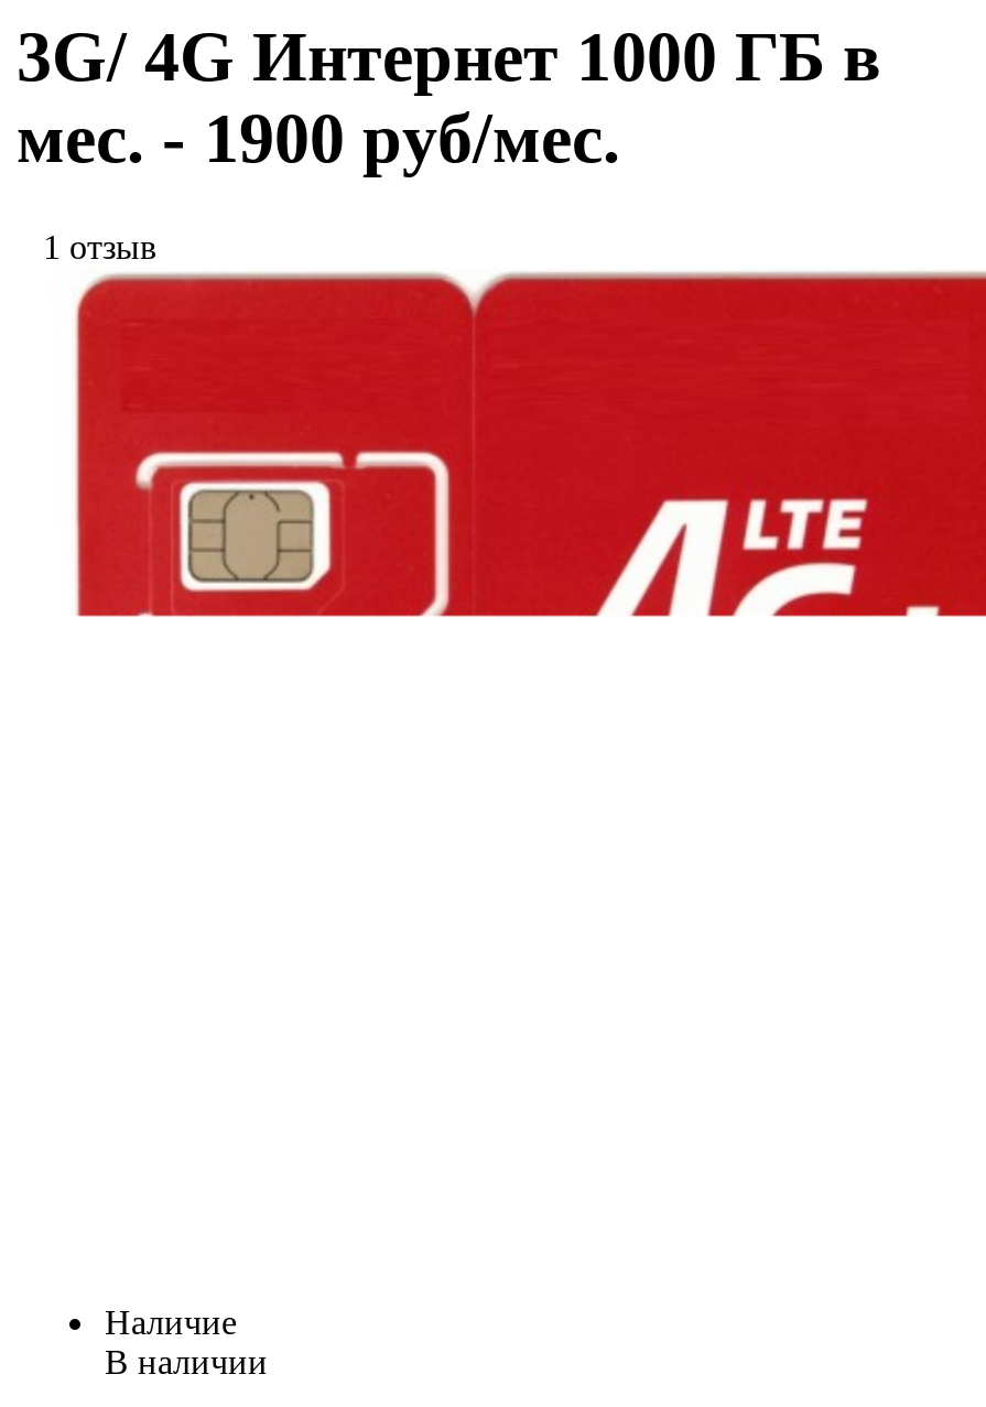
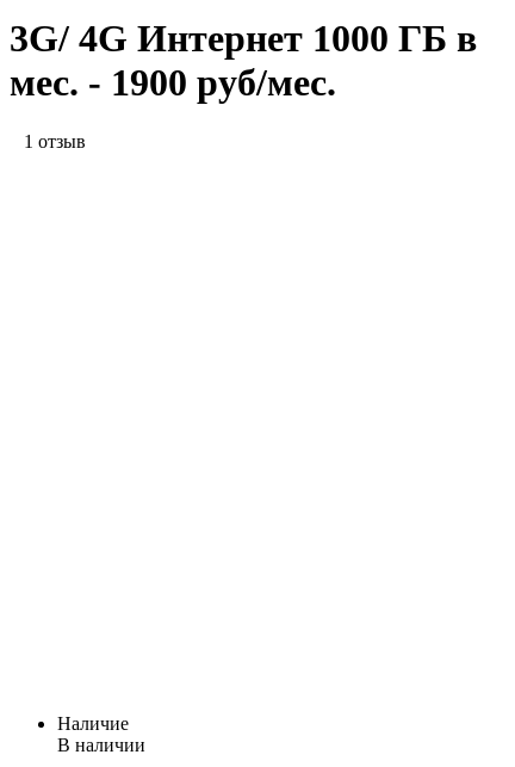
[74,270,979,618] [image] -> none

